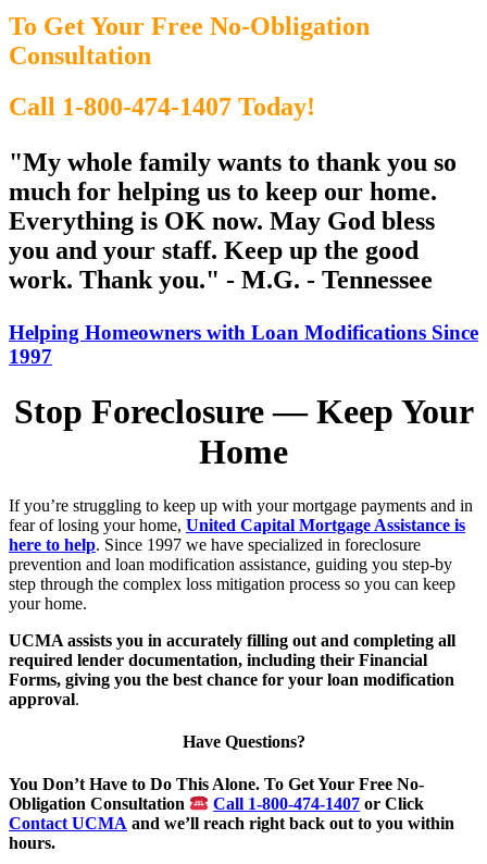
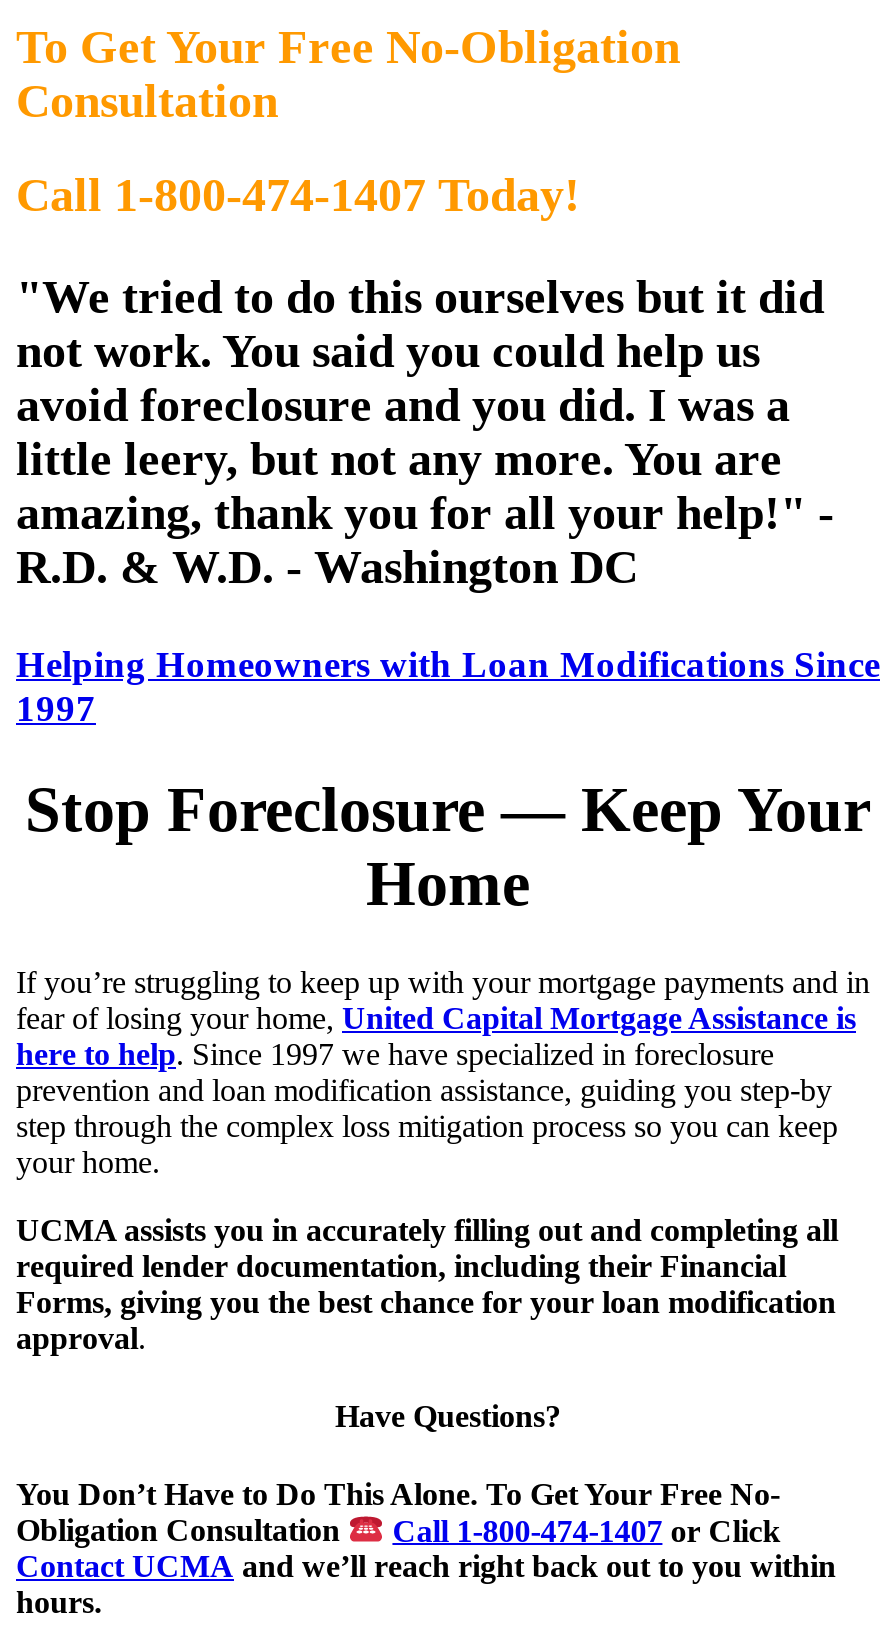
[9,148,457,293] "My whole family wants to thank you so | much for helping us to keep our home. | Everything is OK now. May God bless | you and your staff. Keep up the good | work. Thank you." - M.G. - Tennessee -> [16,270,834,592] "We tried to do this ourselves but it did | not work. You said you could help us | avoid foreclosure and you did. I was a | little leery, but not any more. You are | amazing, thank you for all your help!" - | R.D. & W.D. - Washington DC

